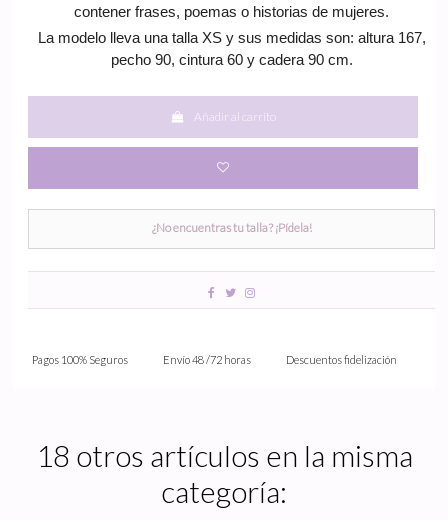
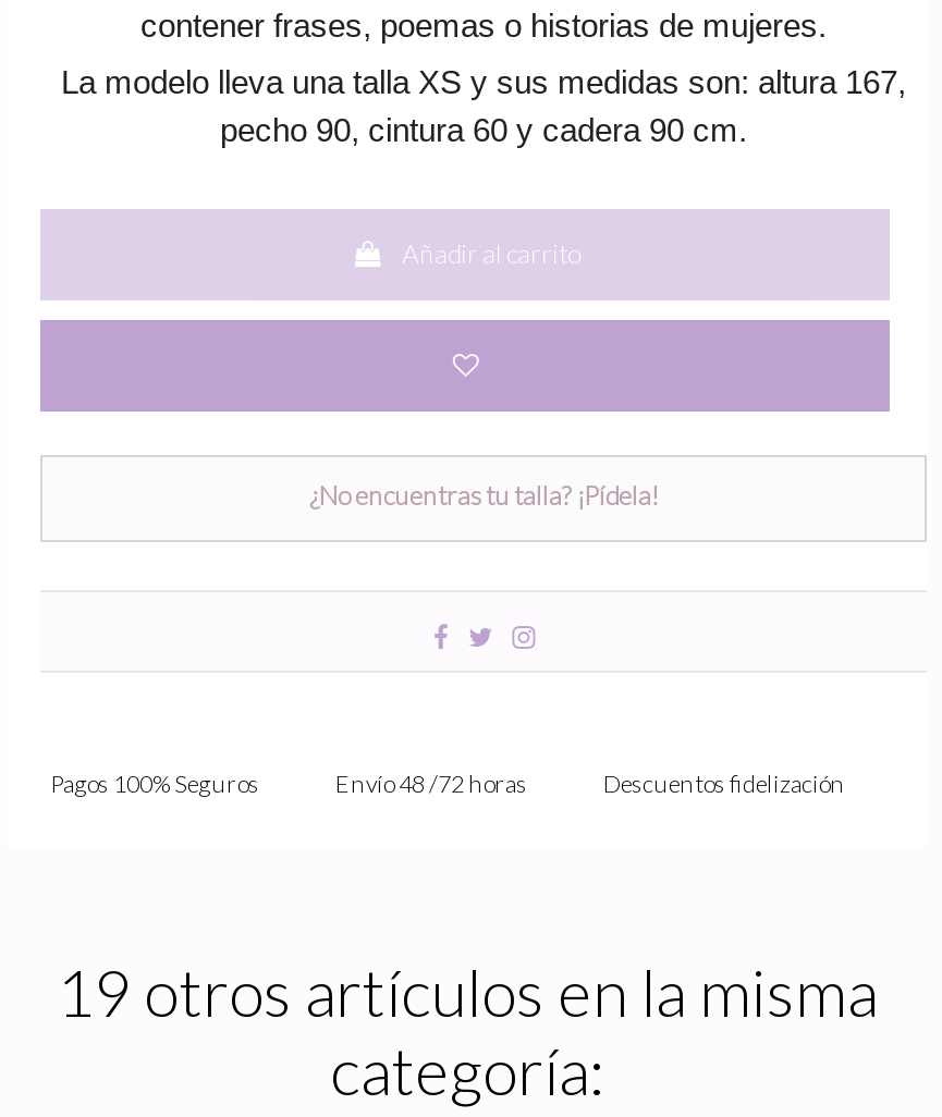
[35,437,412,473] 18 otros artículos en la misma -> [57,951,878,1030] 19 otros artículos en la misma

